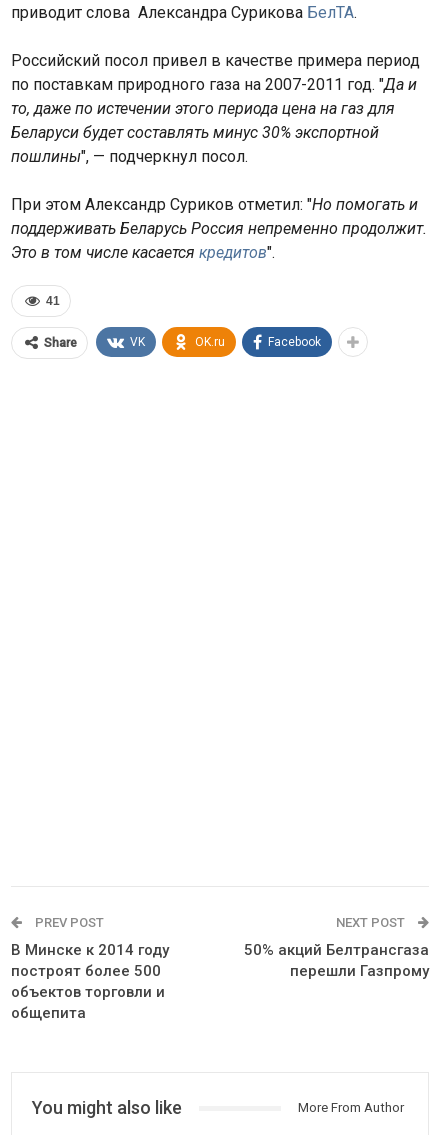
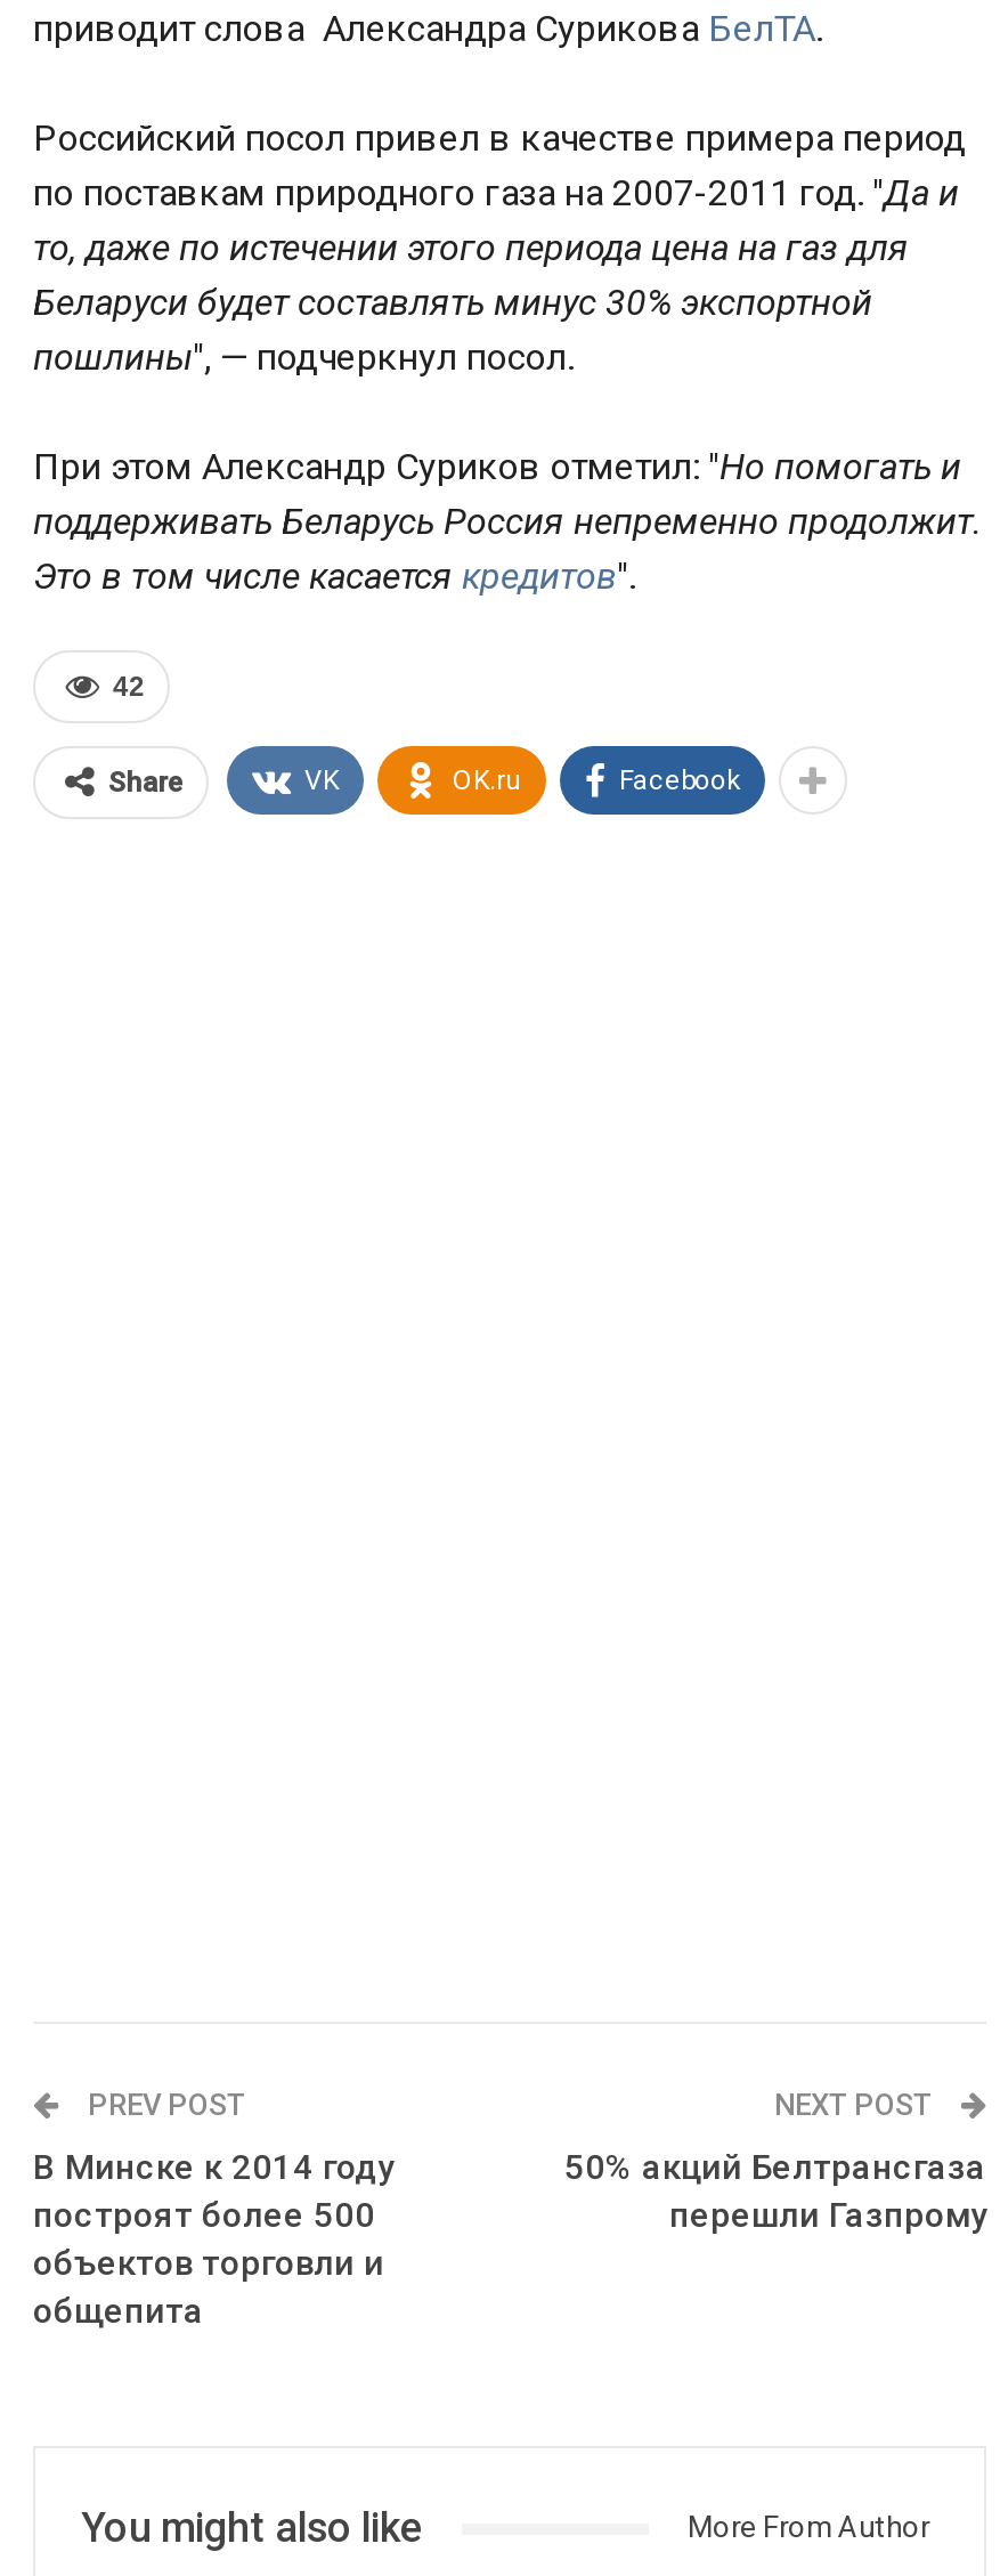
[46,294,60,308] 41 -> [113,671,145,703] 42

